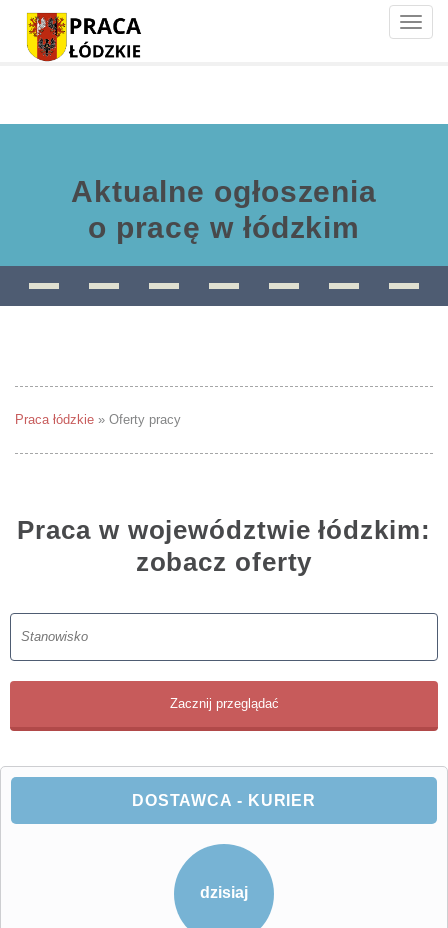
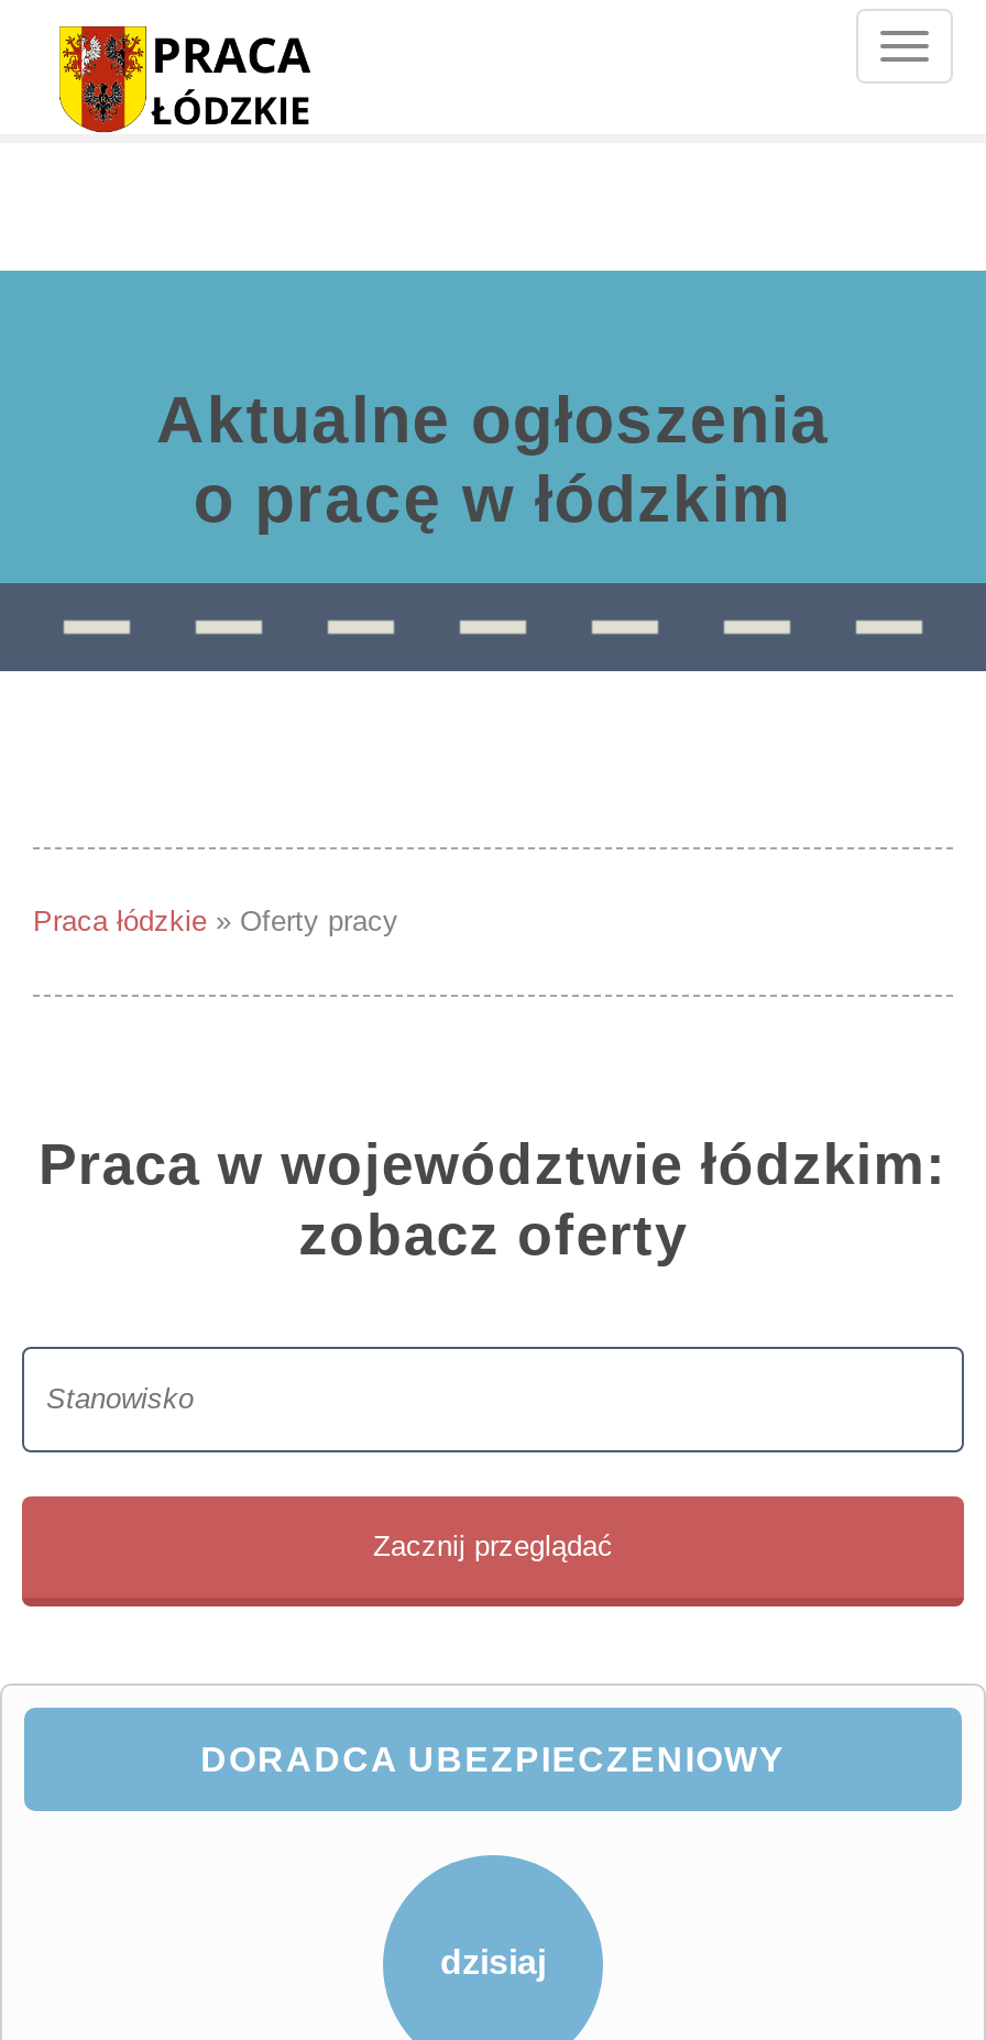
[132,792,316,809] DOSTAWCA - KURIER -> [201,1741,785,1778] DORADCA UBEZPIECZENIOWY

